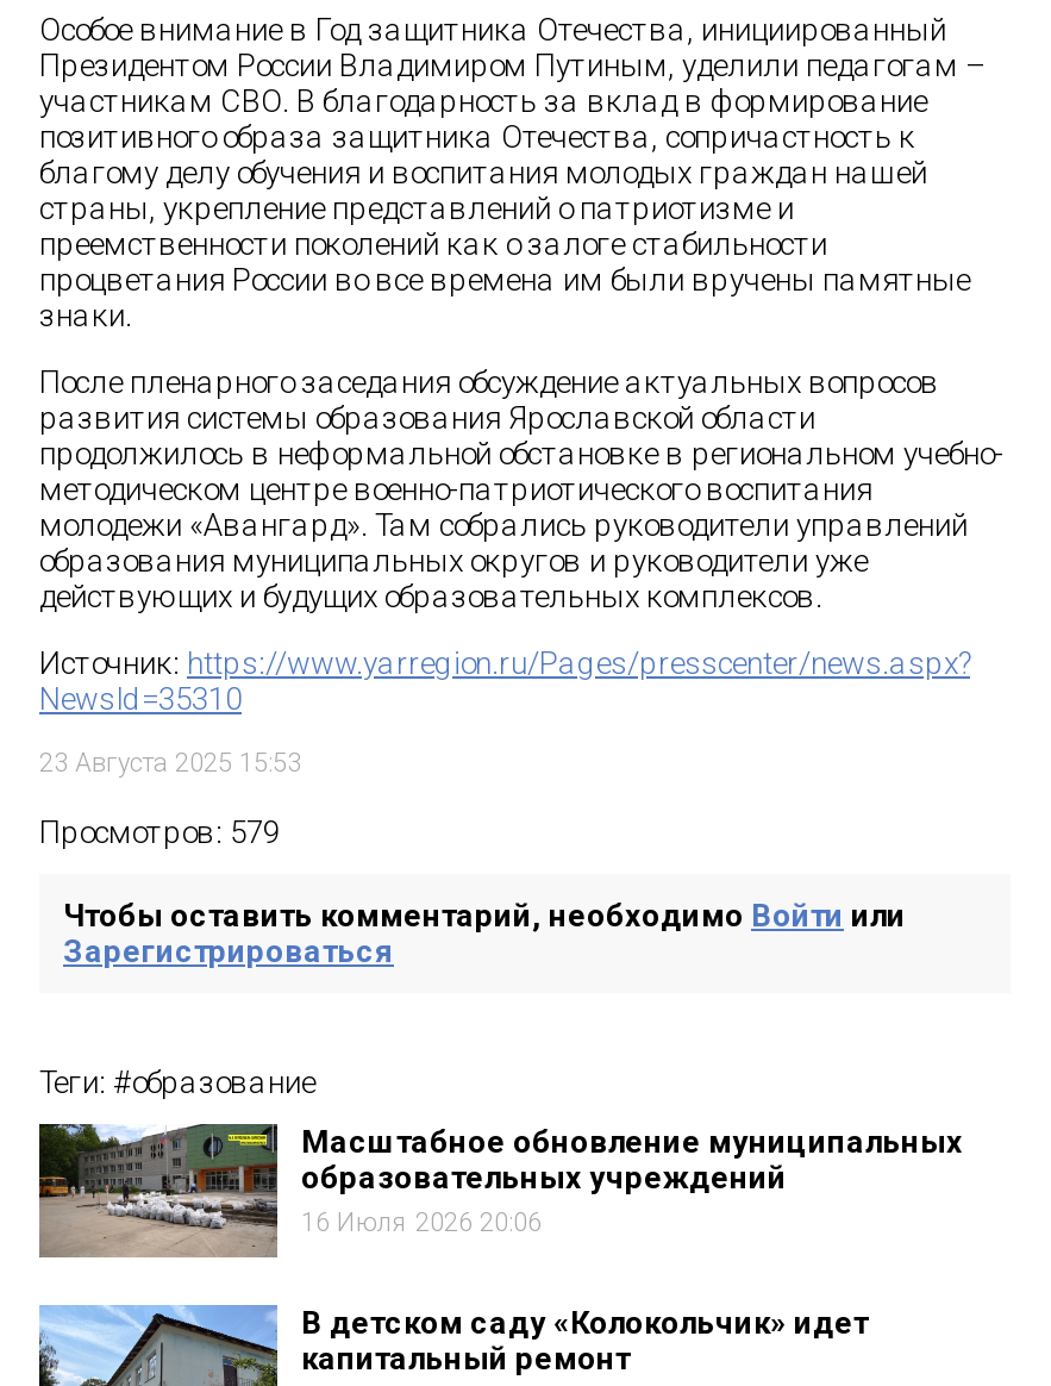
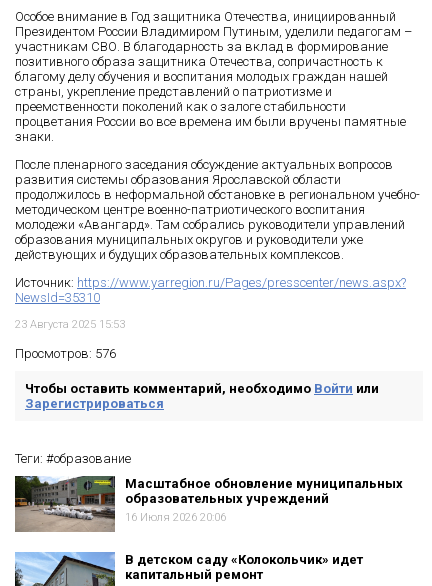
[39,814,280,850] Просмотров: 579 -> [15,346,116,361] Просмотров: 576

